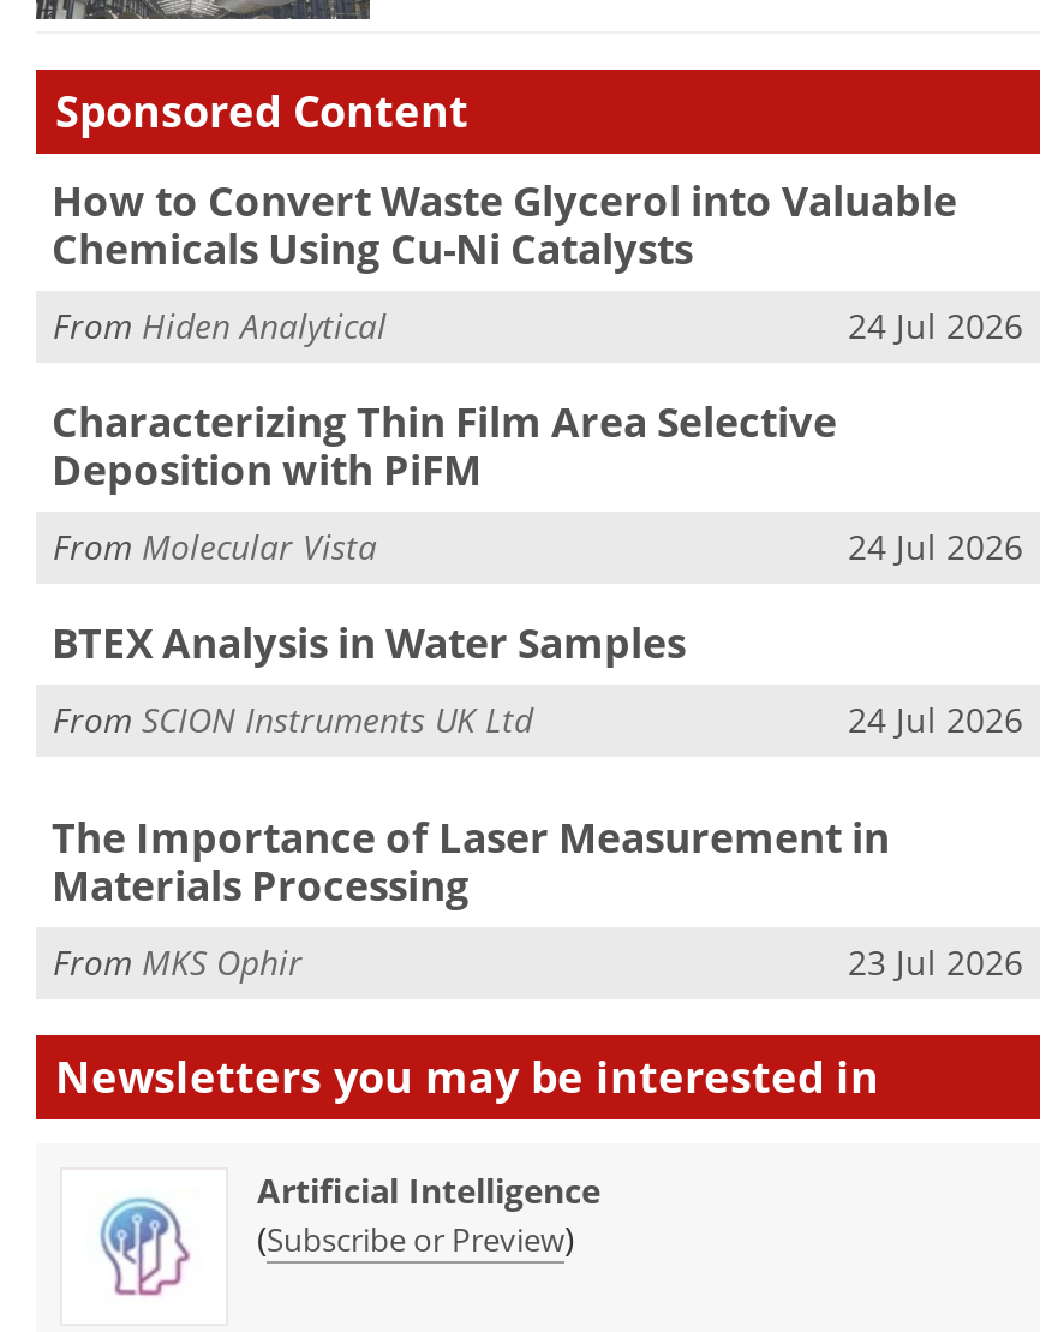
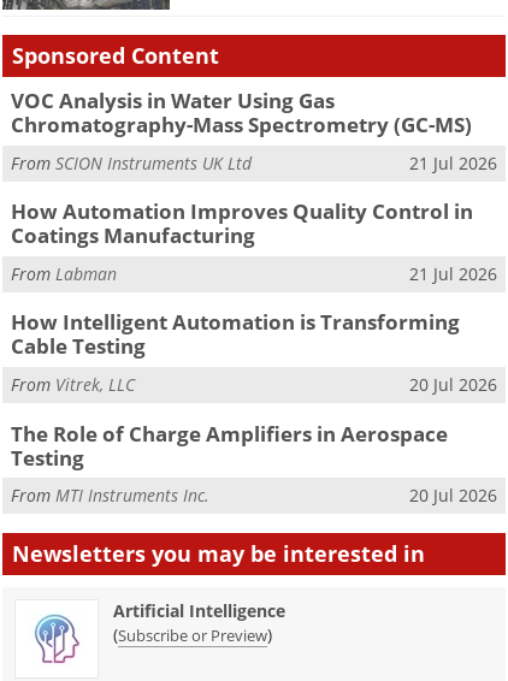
[52,174,1023,671] How to Convert Waste Glycerol into Valuable | Chemicals Using Cu-Ni Catalysts | From Hiden Analytical | 24 Jul 2026 | Characterizing Thin Film Area Selective | Deposition with PiFM | From Molecular Vista | 24 Jul 2026 | BTEX Analysis in Water Samples -> [10,87,471,139] VOC Analysis in Water Using Gas | Chromatography-Mass Spectrometry (GC-MS)
[52,697,1023,984] 24 Jul 2026 | The Importance of Laser Measurement in | Materials Processing | From MKS Ophir | 23 Jul 2026 -> [10,151,497,507] 21 Jul 2026 | How Automation Improves Quality Control in | Coatings Manufacturing | From Labman | 21 Jul 2026 | How Intelligent Automation is Transforming | Cable Testing | From Vitrek, LLC | 20 Jul 2026 | The Role of Charge Amplifiers in Aerospace | Testing | From MTI Instruments Inc. | 20 Jul 2026
moved [53,697,533,742] -> [11,151,252,174]: From SCION Instruments UK Ltd

